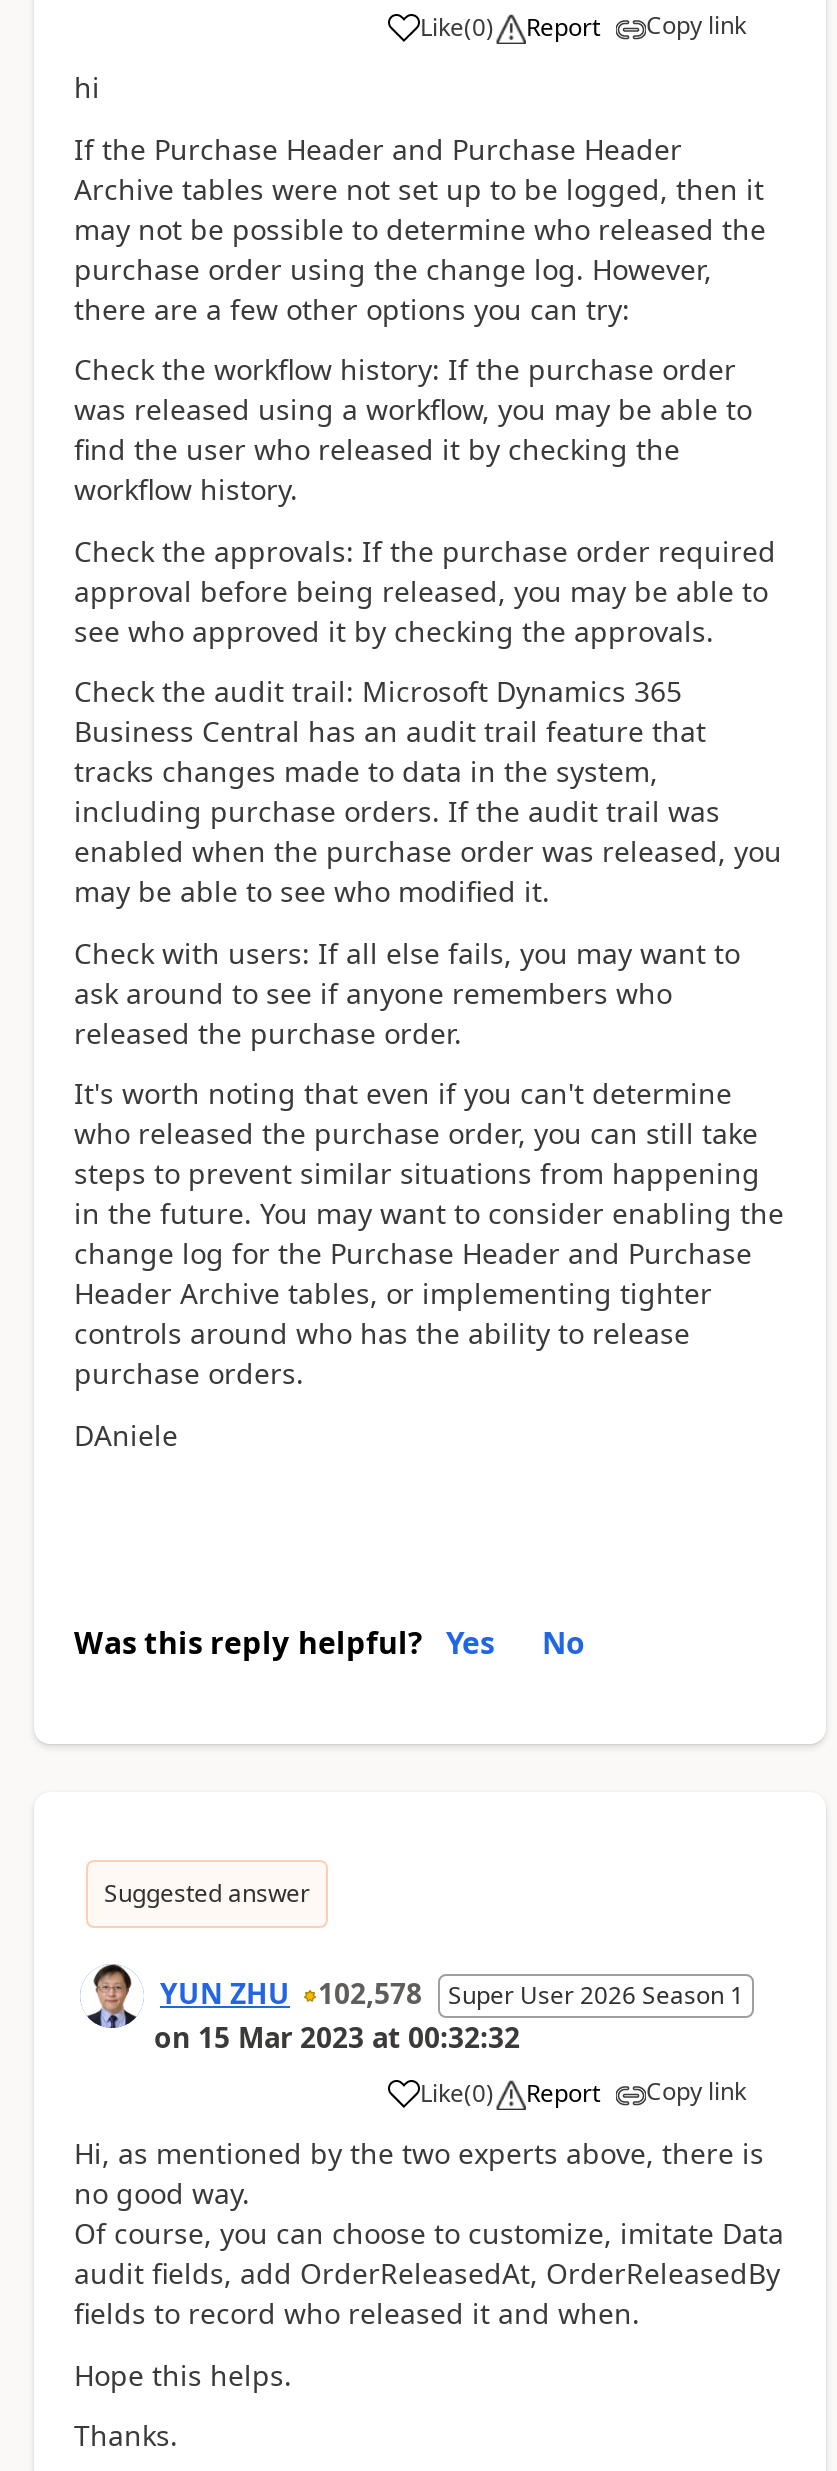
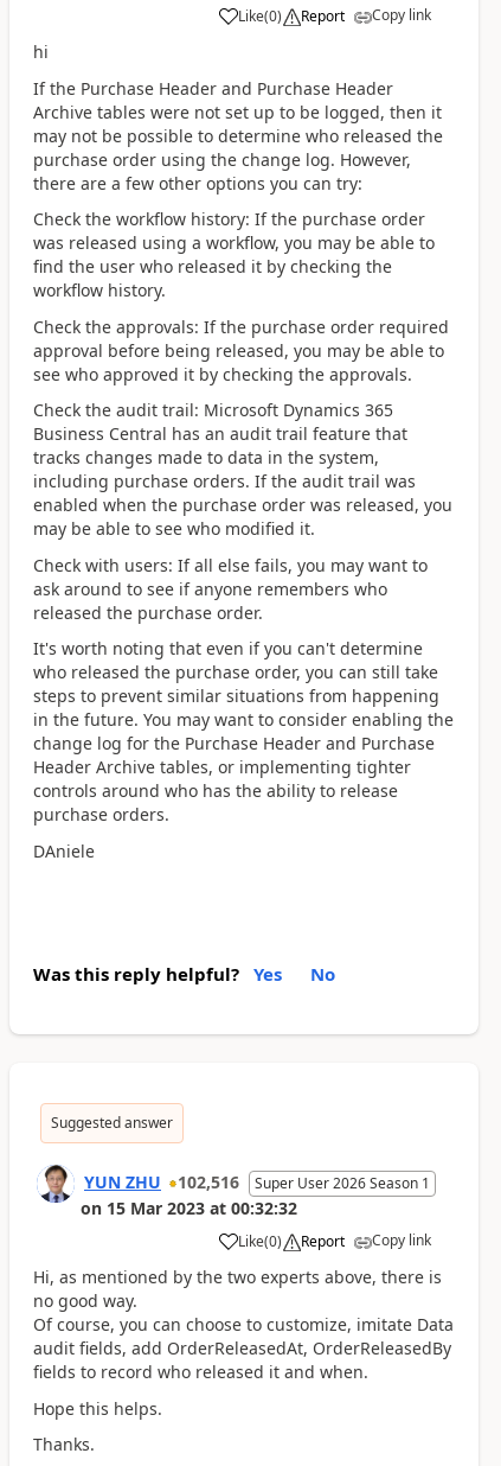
[160,1974,744,2012] YUN ZHU 102,578 Super User 2026 Season 1 -> [84,1171,430,1193] YUN ZHU 102,516 Super User 2026 Season 1

